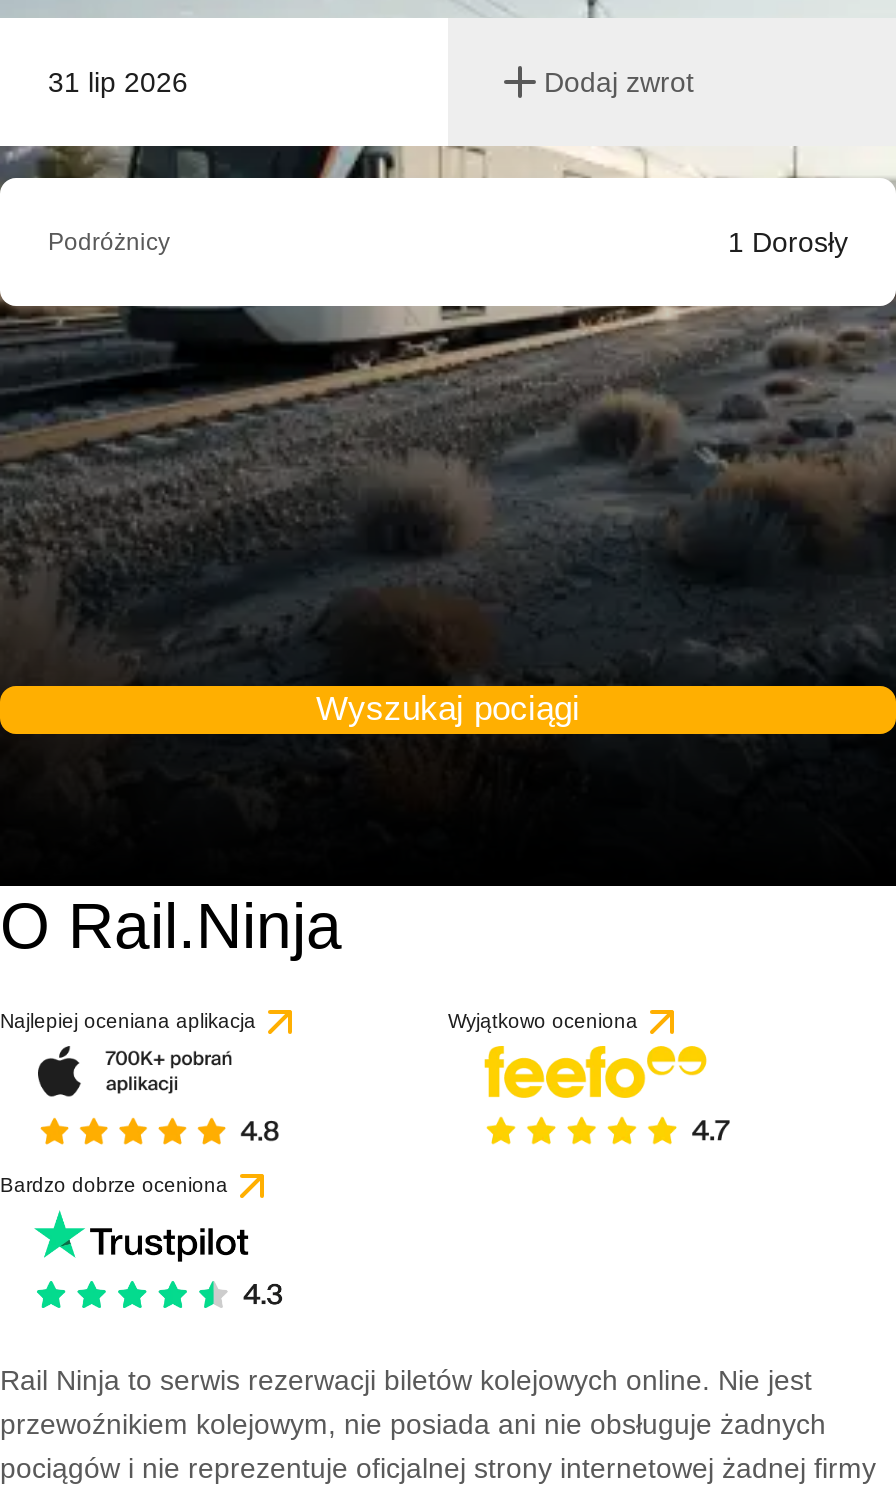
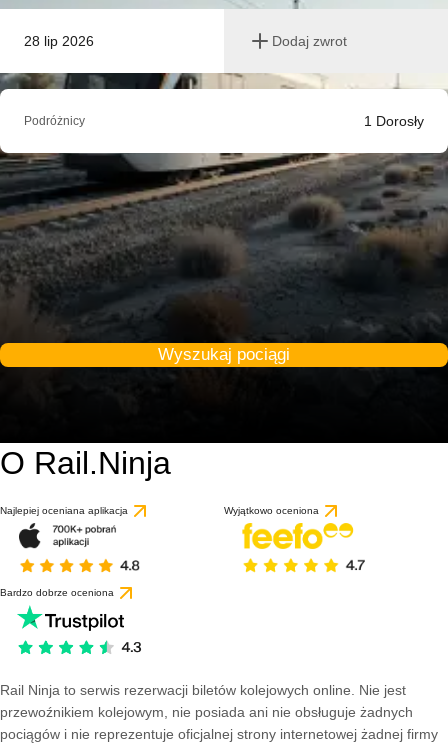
[48,66,188,98] 31 lip 2026 -> [24,33,94,49] 28 lip 2026

